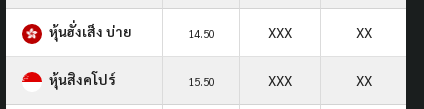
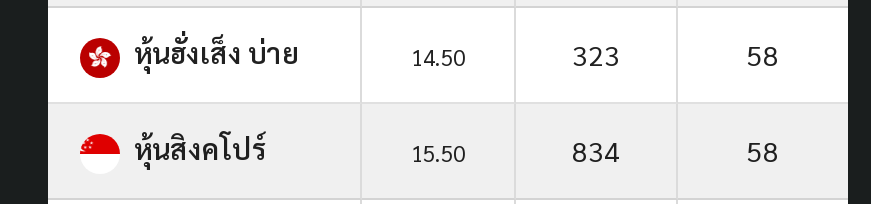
[268,23,371,41] XXX | XX -> [572,36,779,72] 323 | 58
[268,71,371,89] XXX | XX -> [572,132,779,168] 834 | 58

